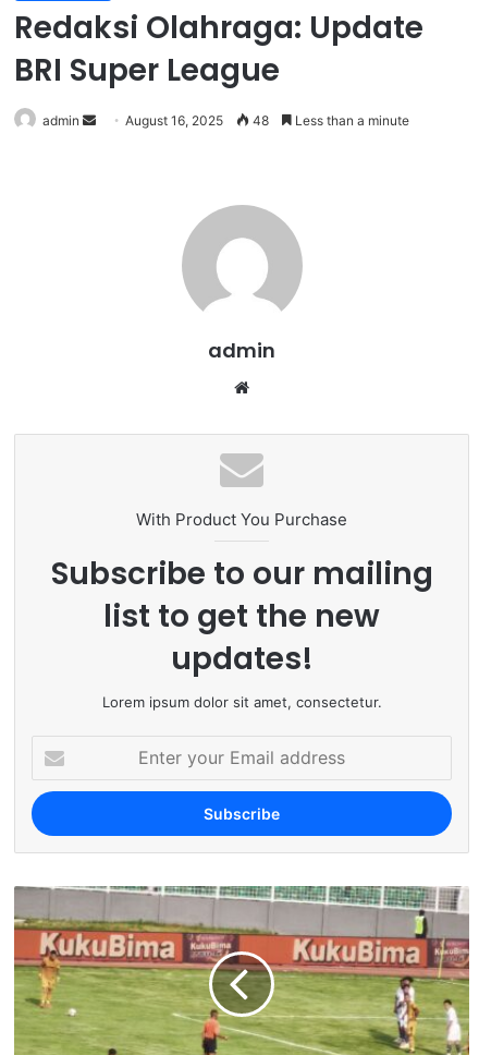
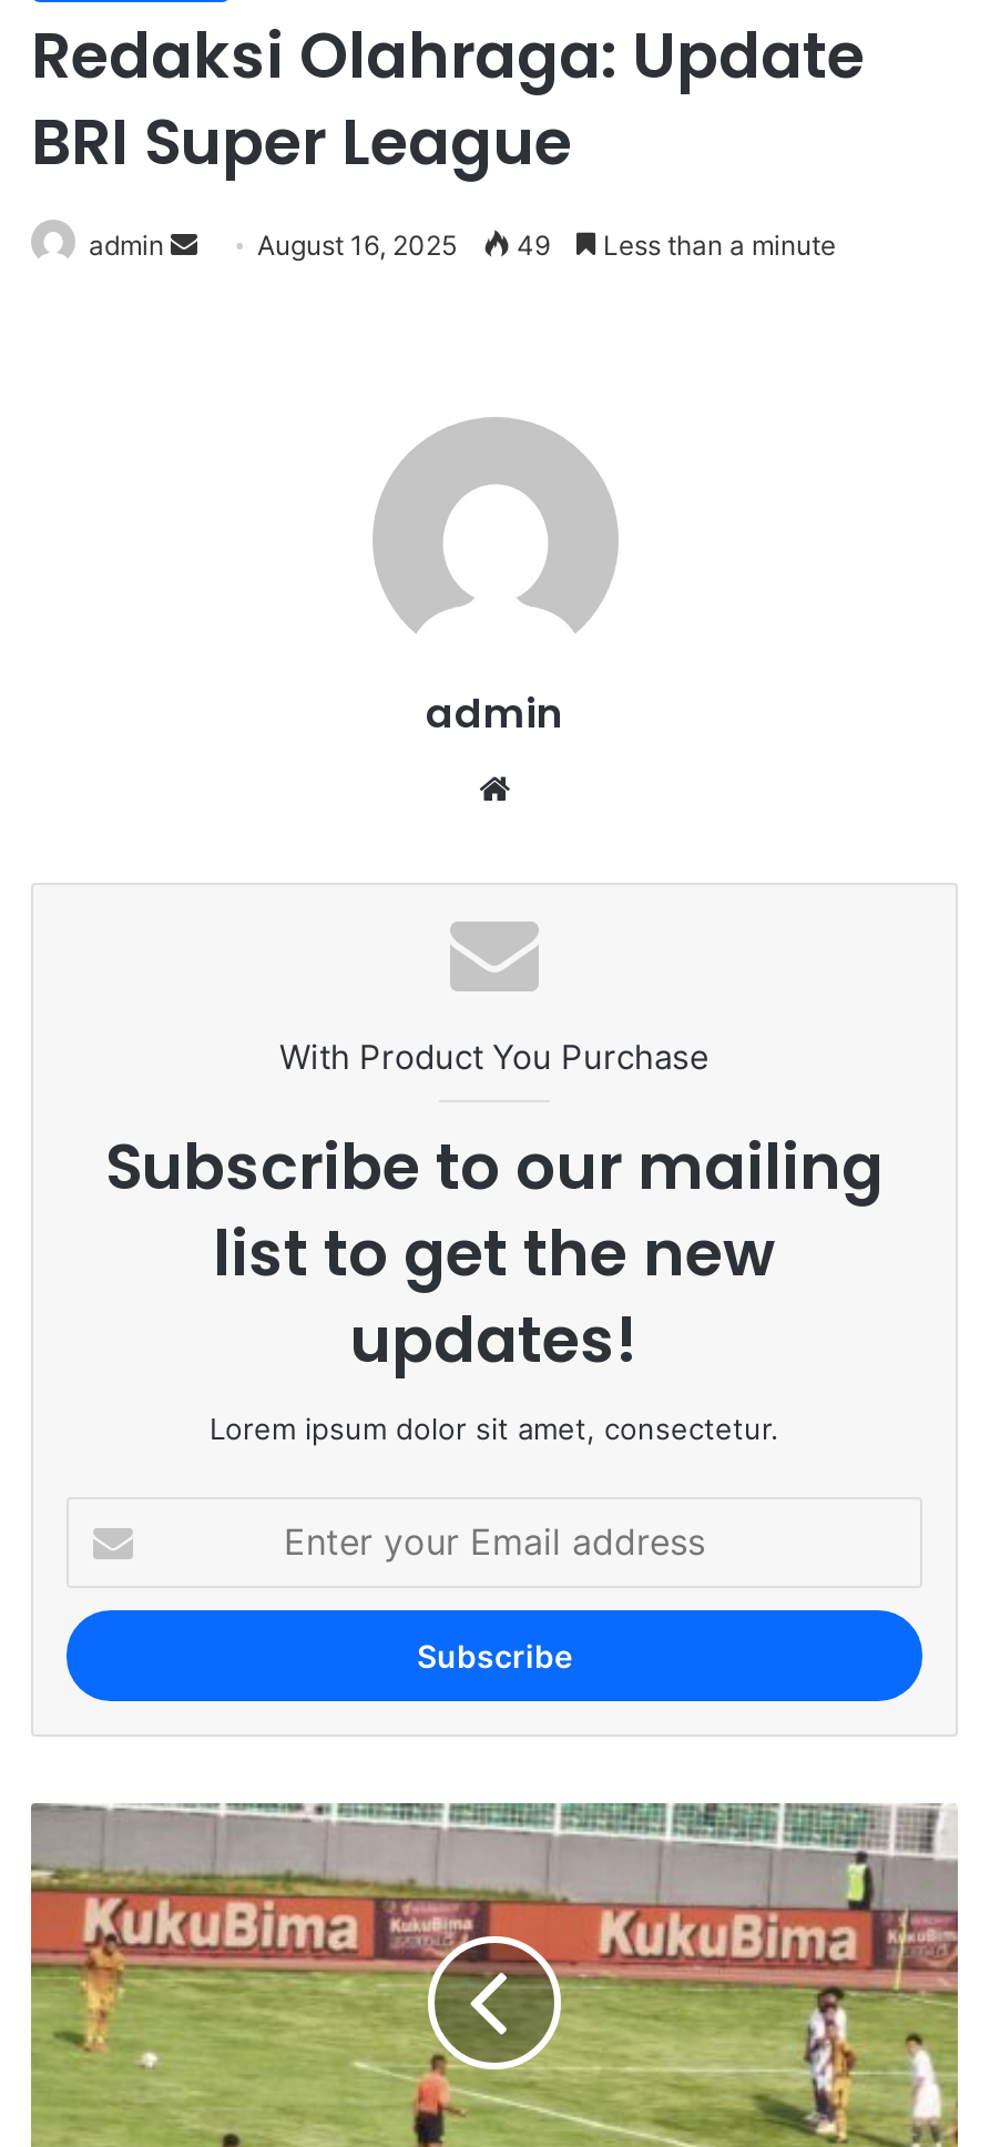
[249,112,269,128] 48 -> [510,228,550,261] 49

